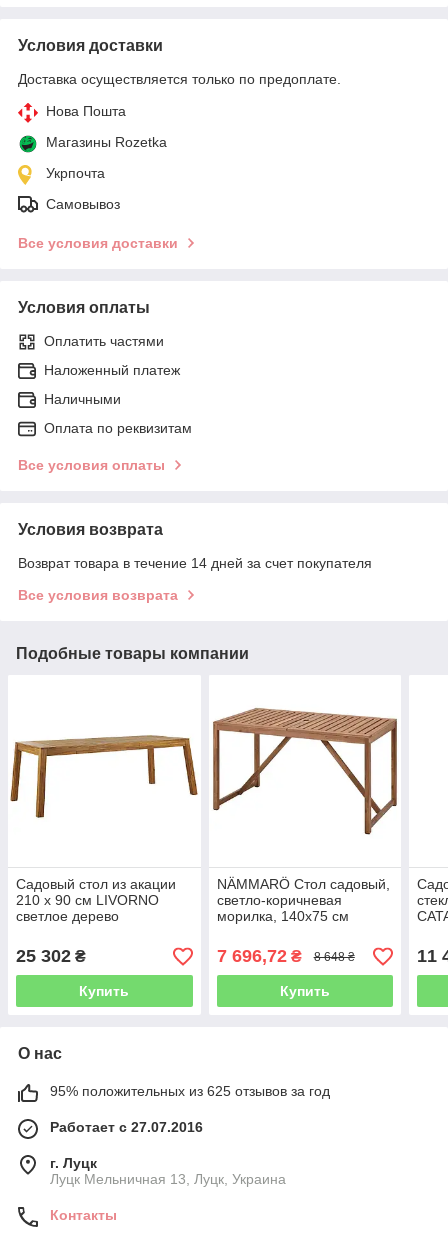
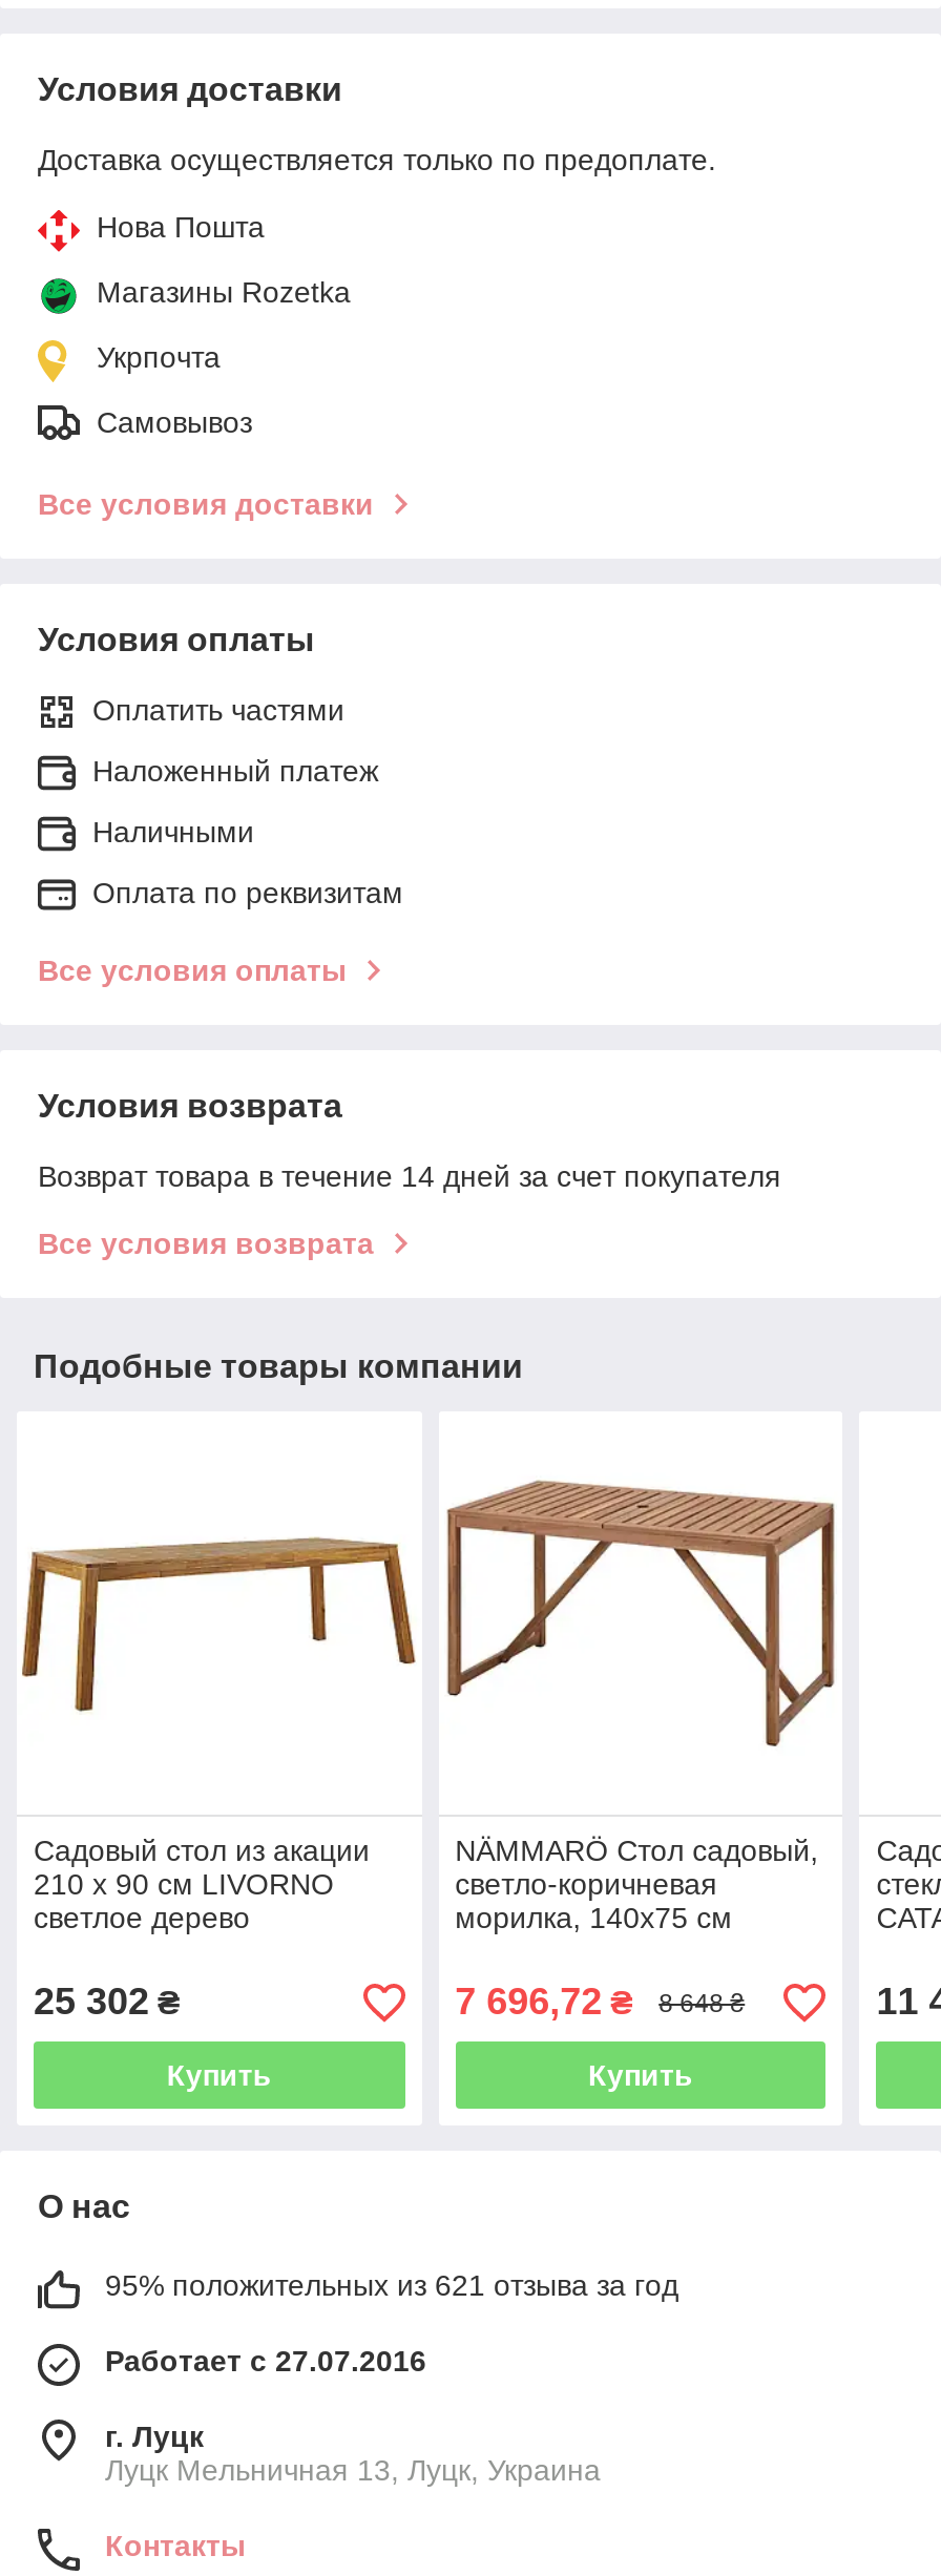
[50,1083,330,1099] 95% положительных из 625 отзывов за год -> [105,2269,678,2303] 95% положительных из 621 отзыва за год

